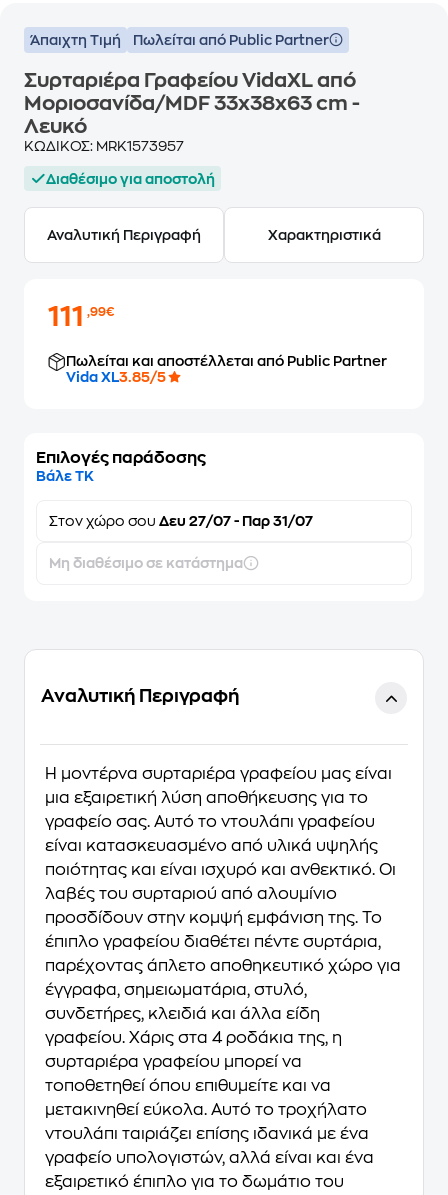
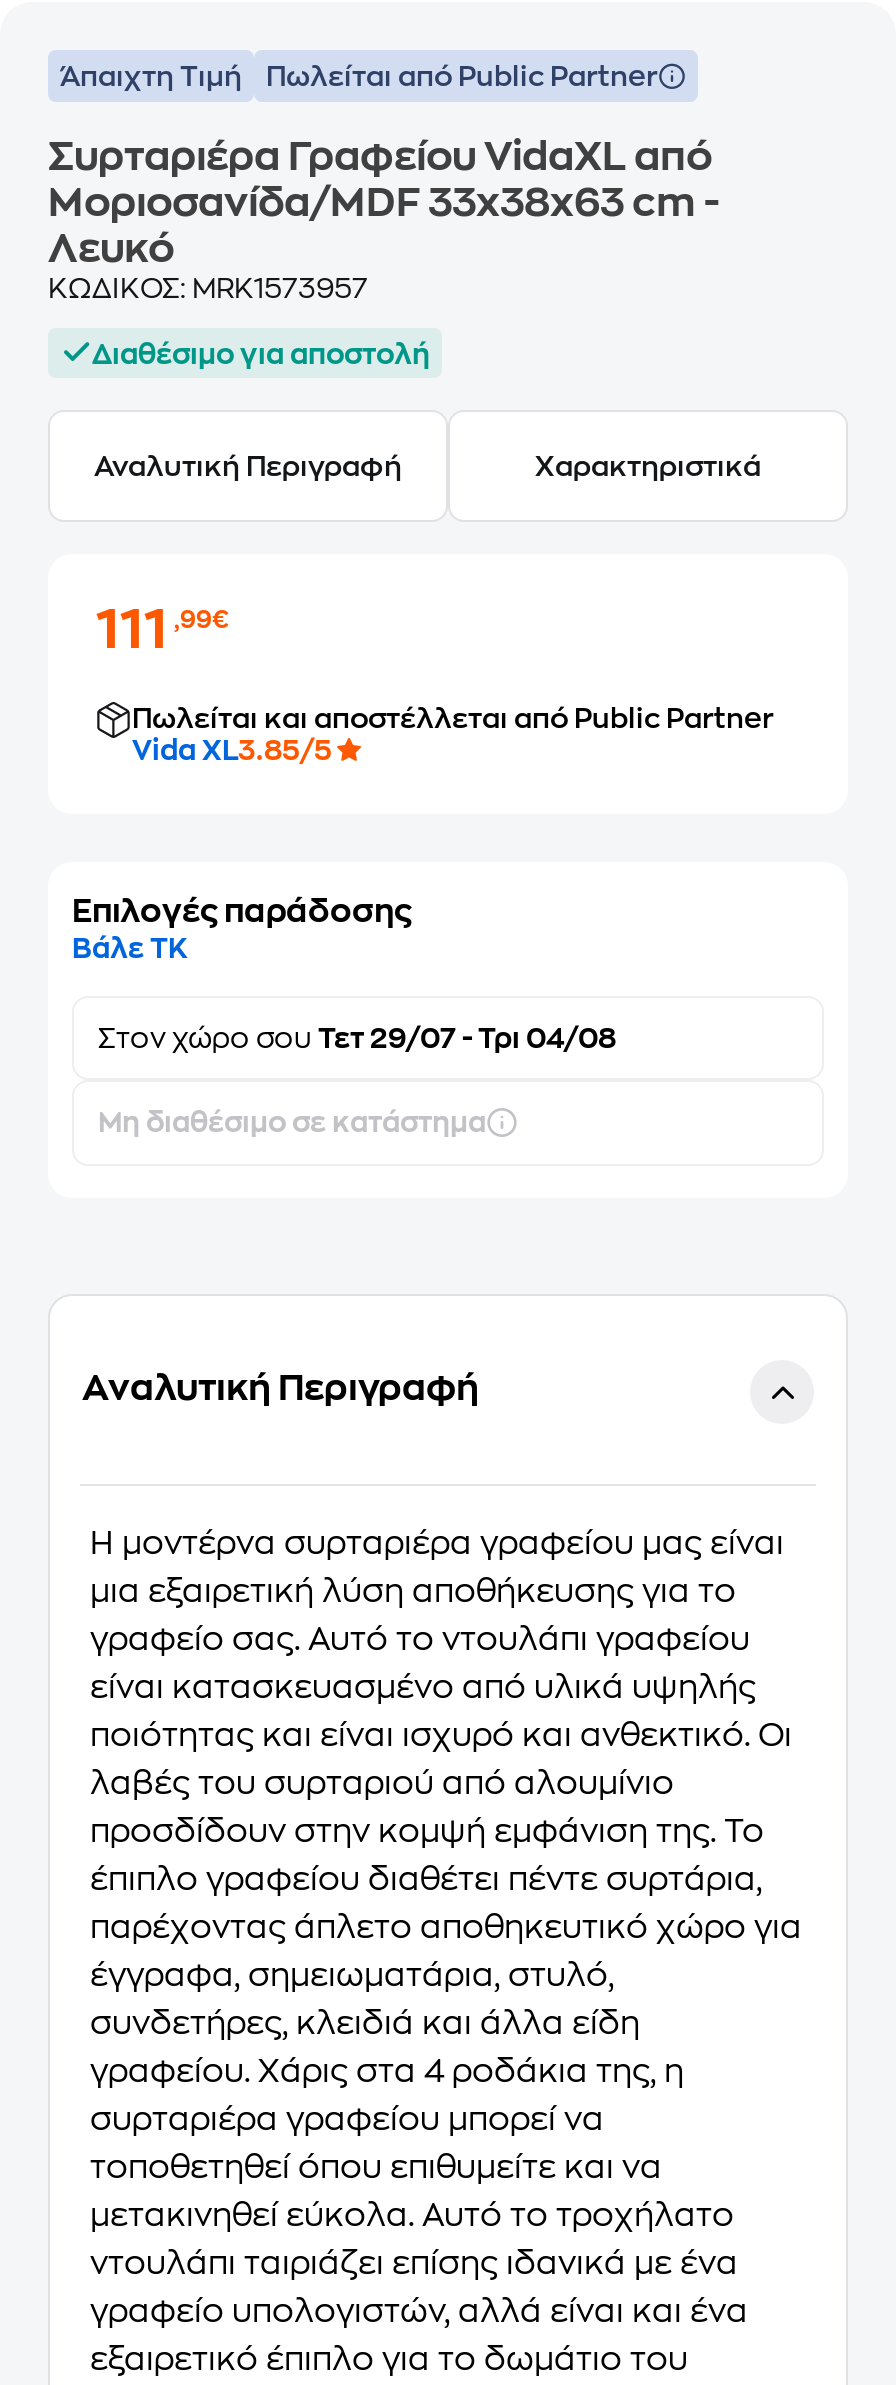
[49,514,313,528] Στον χώρο σου Δευ 27/07 - Παρ 31/07 -> [98,1024,616,1052] Στον χώρο σου Τετ 29/07 - Τρι 04/08

